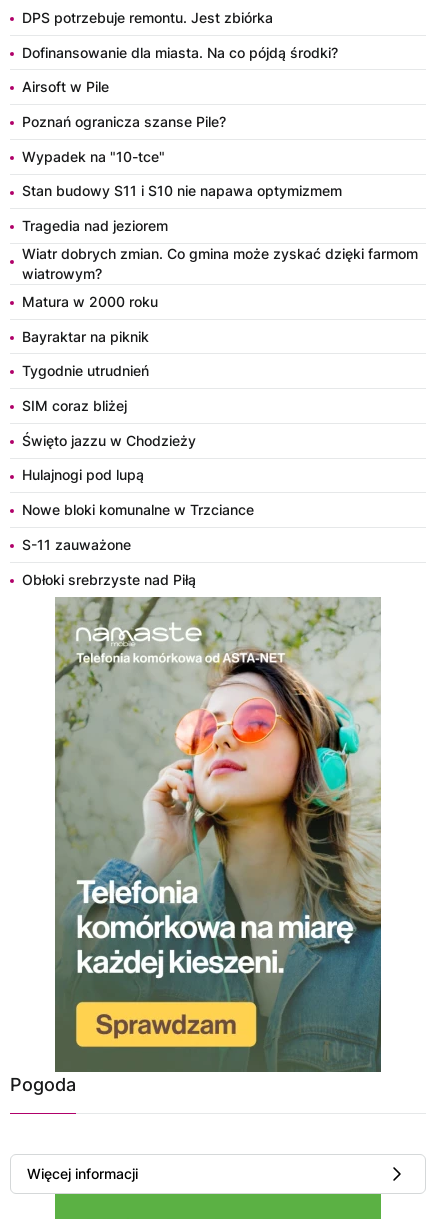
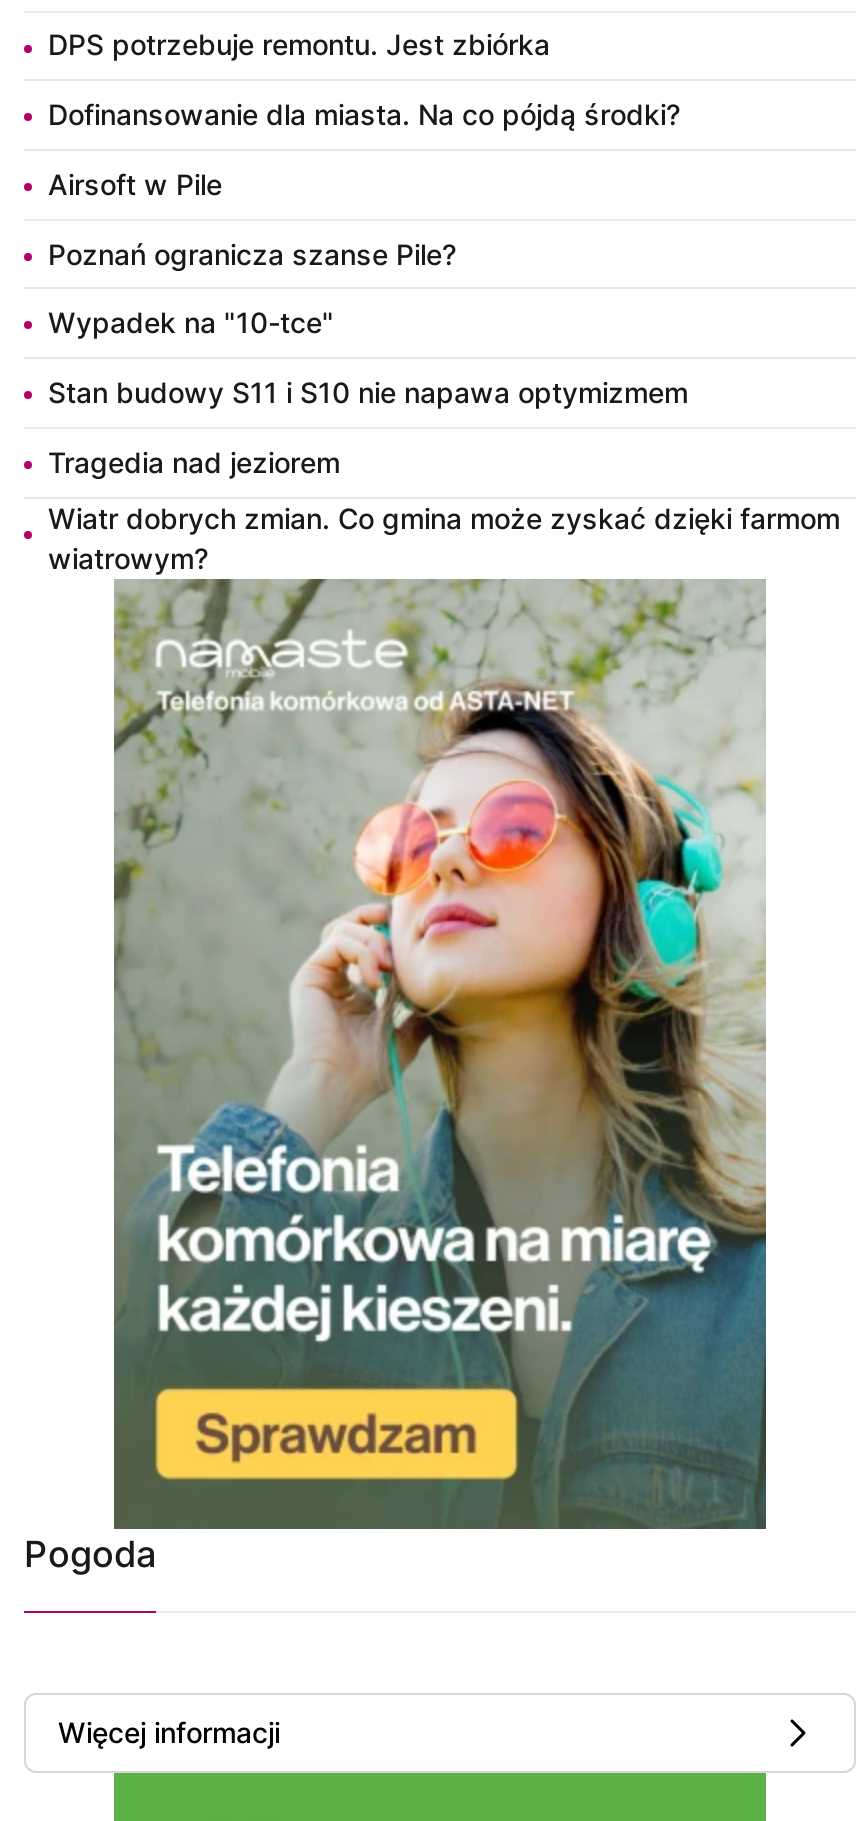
[22,293,254,588] Matura w 2000 roku | Bayraktar na piknik | Tygodnie utrudnień | SIM coraz bliżej | Święto jazzu w Chodzieży | Hulajnogi pod lupą | Nowe bloki komunalne w Trzciance | S-11 zauważone | Obłoki srebrzyste nad Piłą -> none

